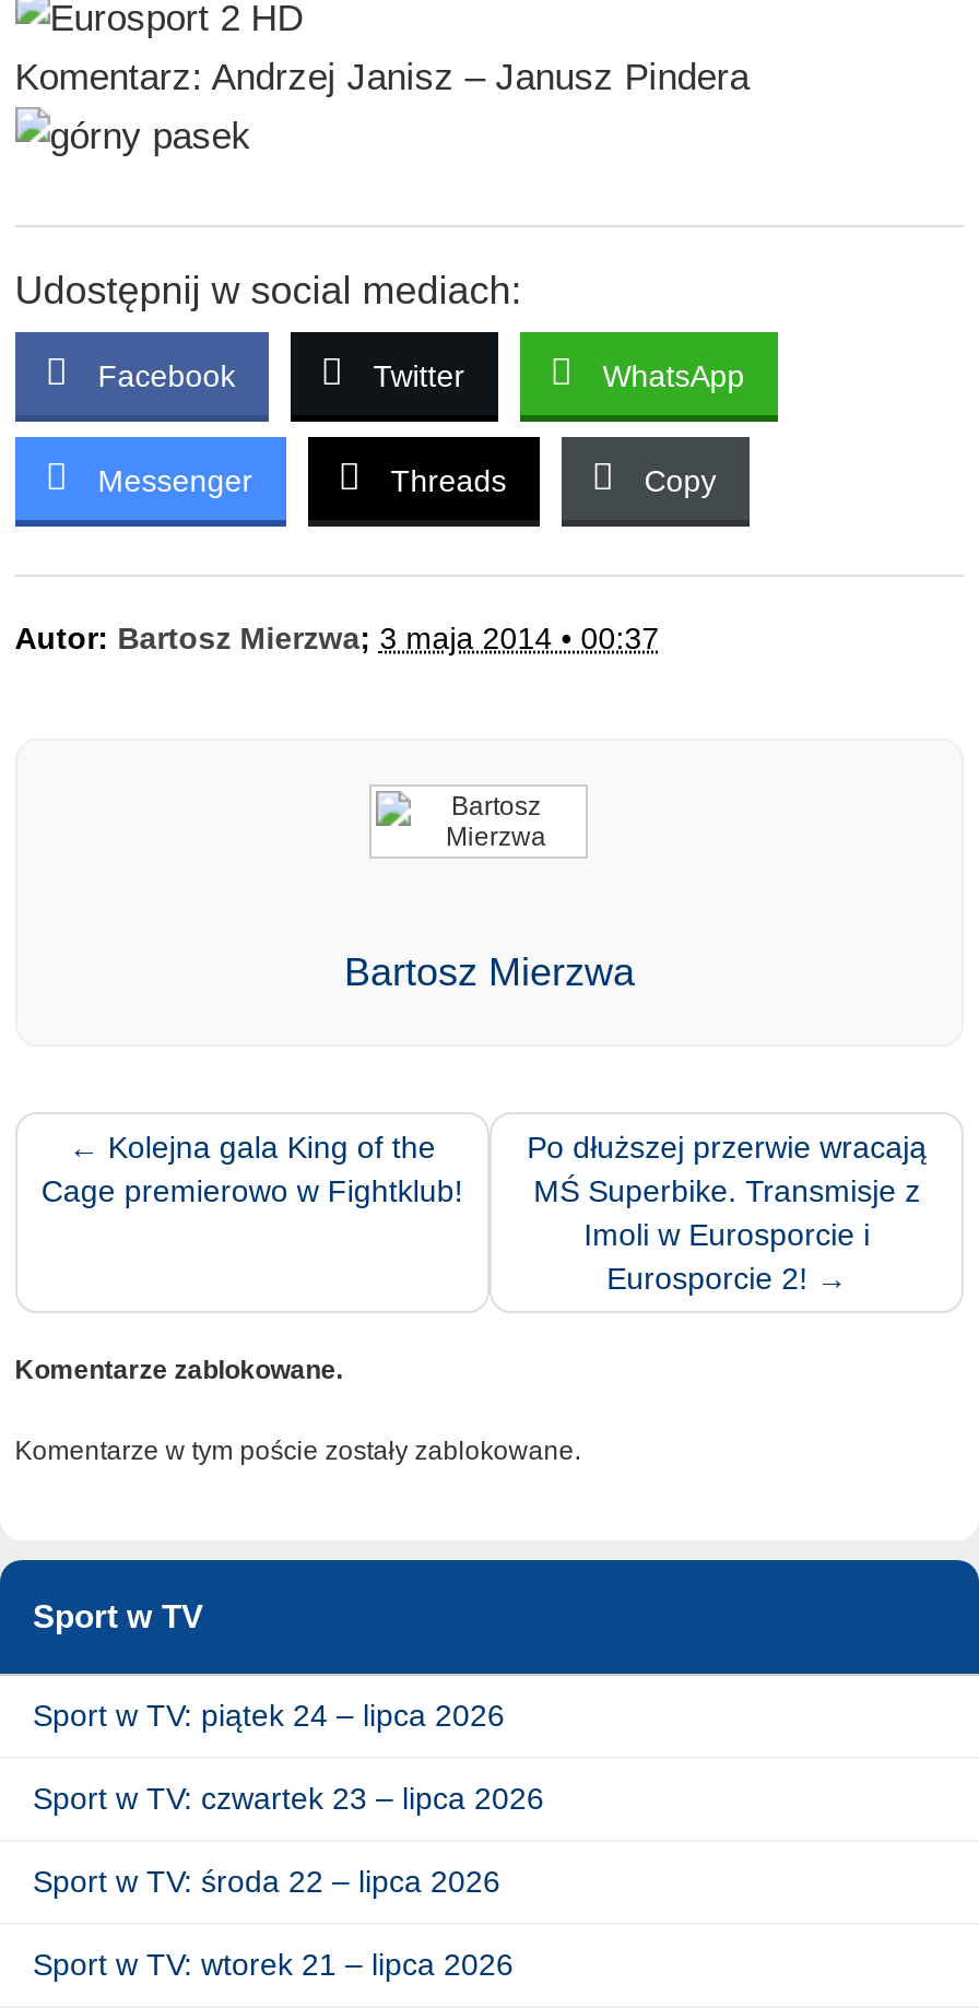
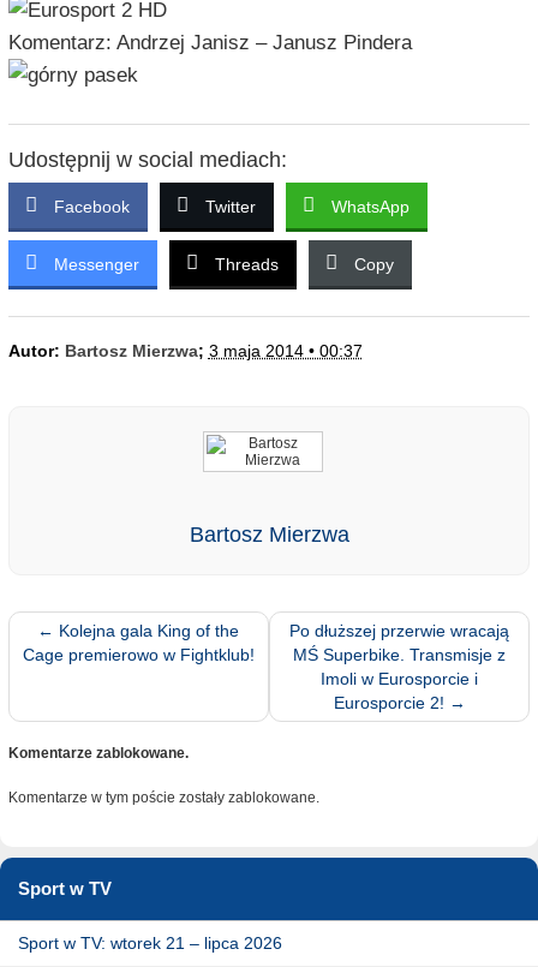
[33,1697,544,1898] Sport w TV: piątek 24 – lipca 2026 | Sport w TV: czwartek 23 – lipca 2026 | Sport w TV: środa 22 – lipca 2026 -> none

